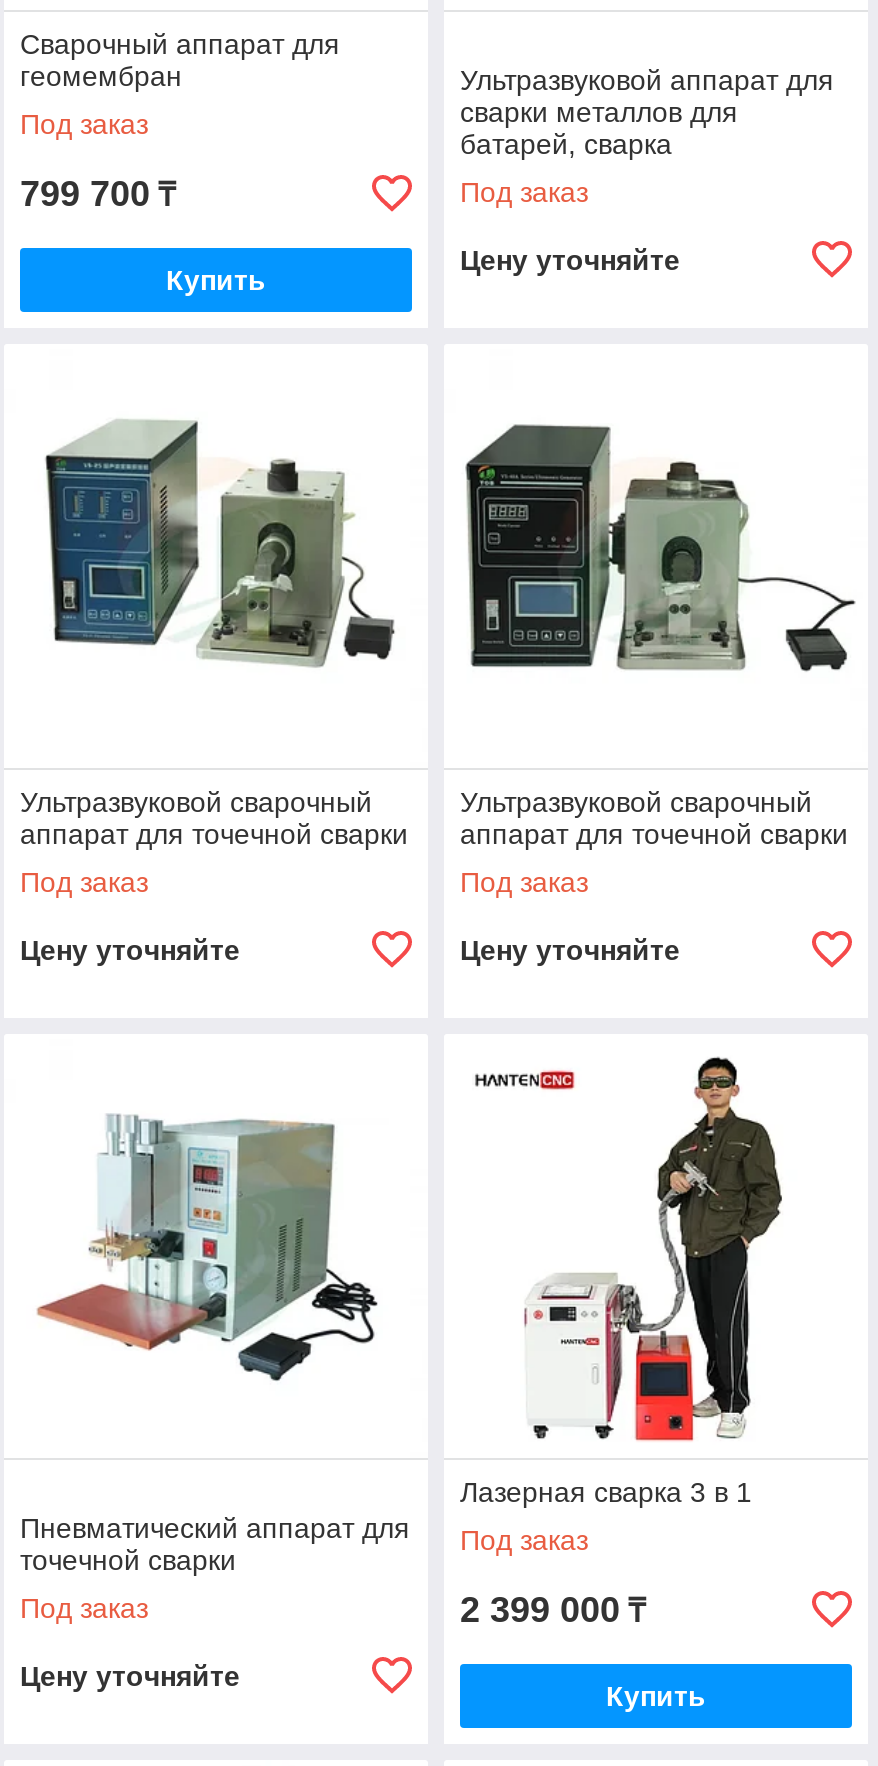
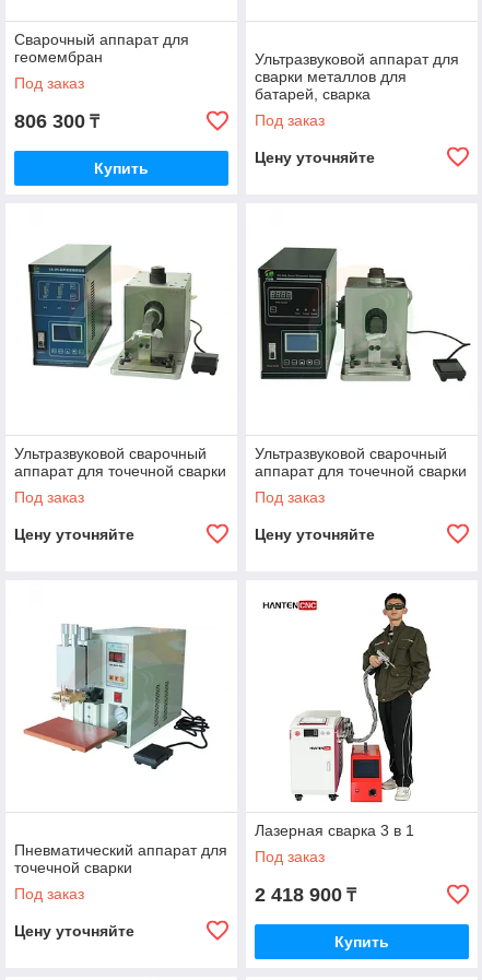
[20,174,176,214] 799 700 ₸ -> [14,110,99,132] 806 300 ₸
[460,1590,646,1630] 2 399 000 ₸ -> [255,884,356,906] 2 418 900 ₸

